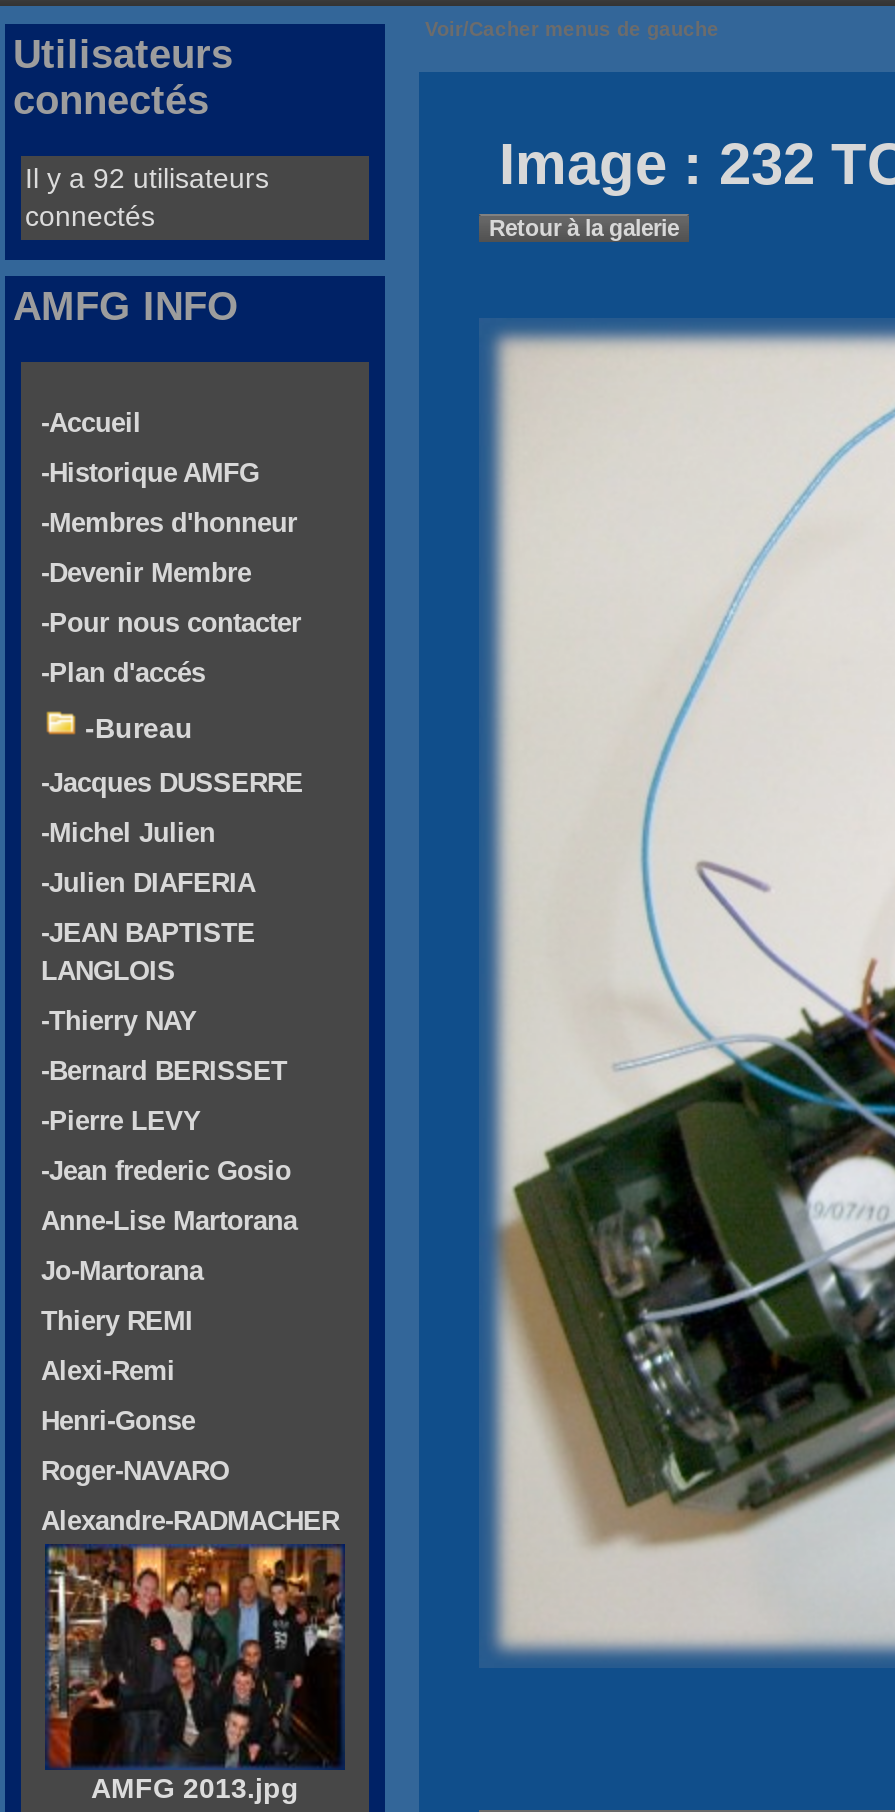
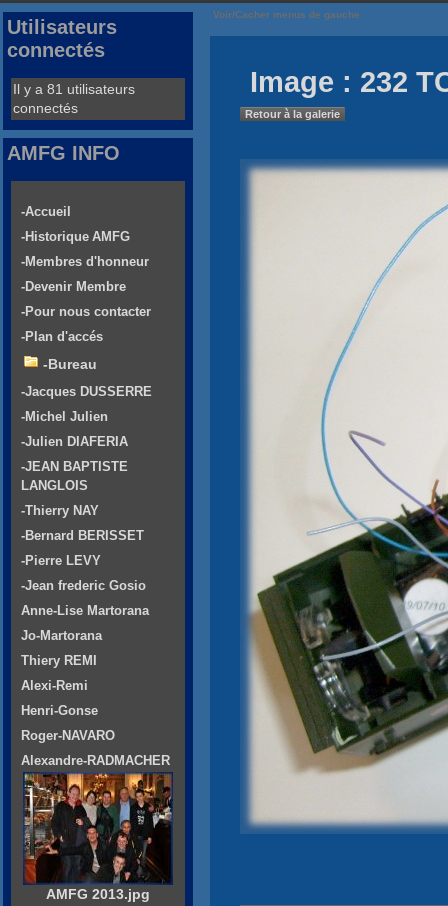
[25,163,269,195] Il y a 92 utilisateurs -> [13,81,135,97] Il y a 81 utilisateurs

